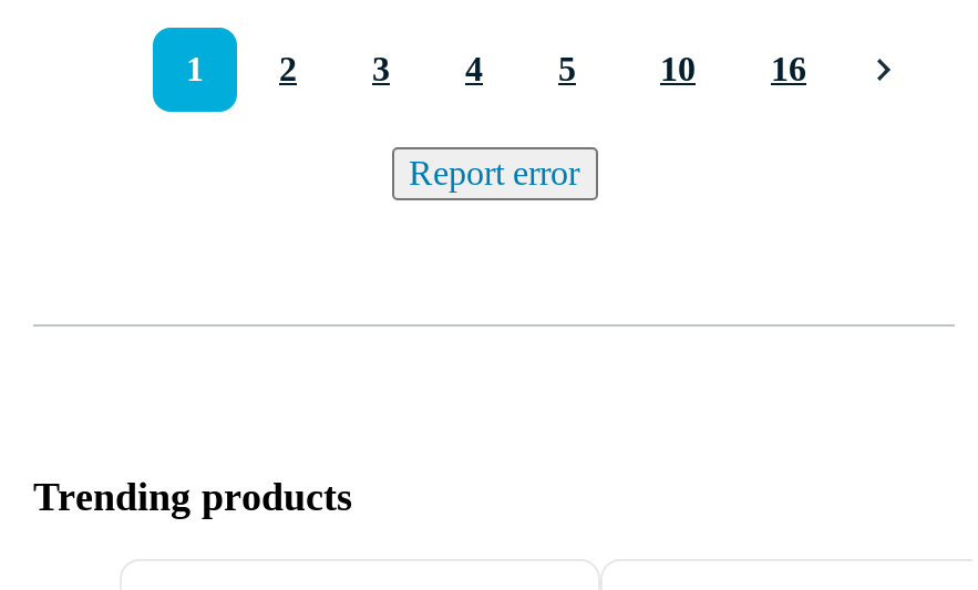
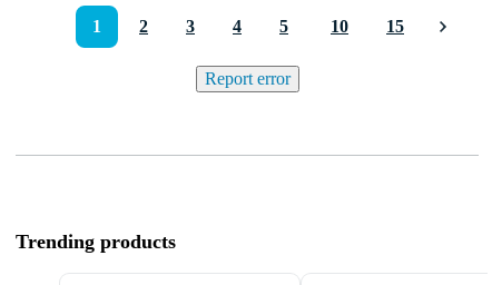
[660,51,806,88] 10 16 -> [331,17,404,36] 10 15

